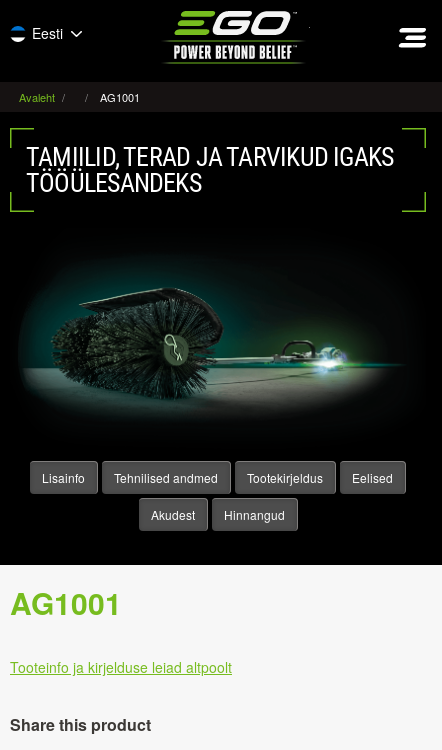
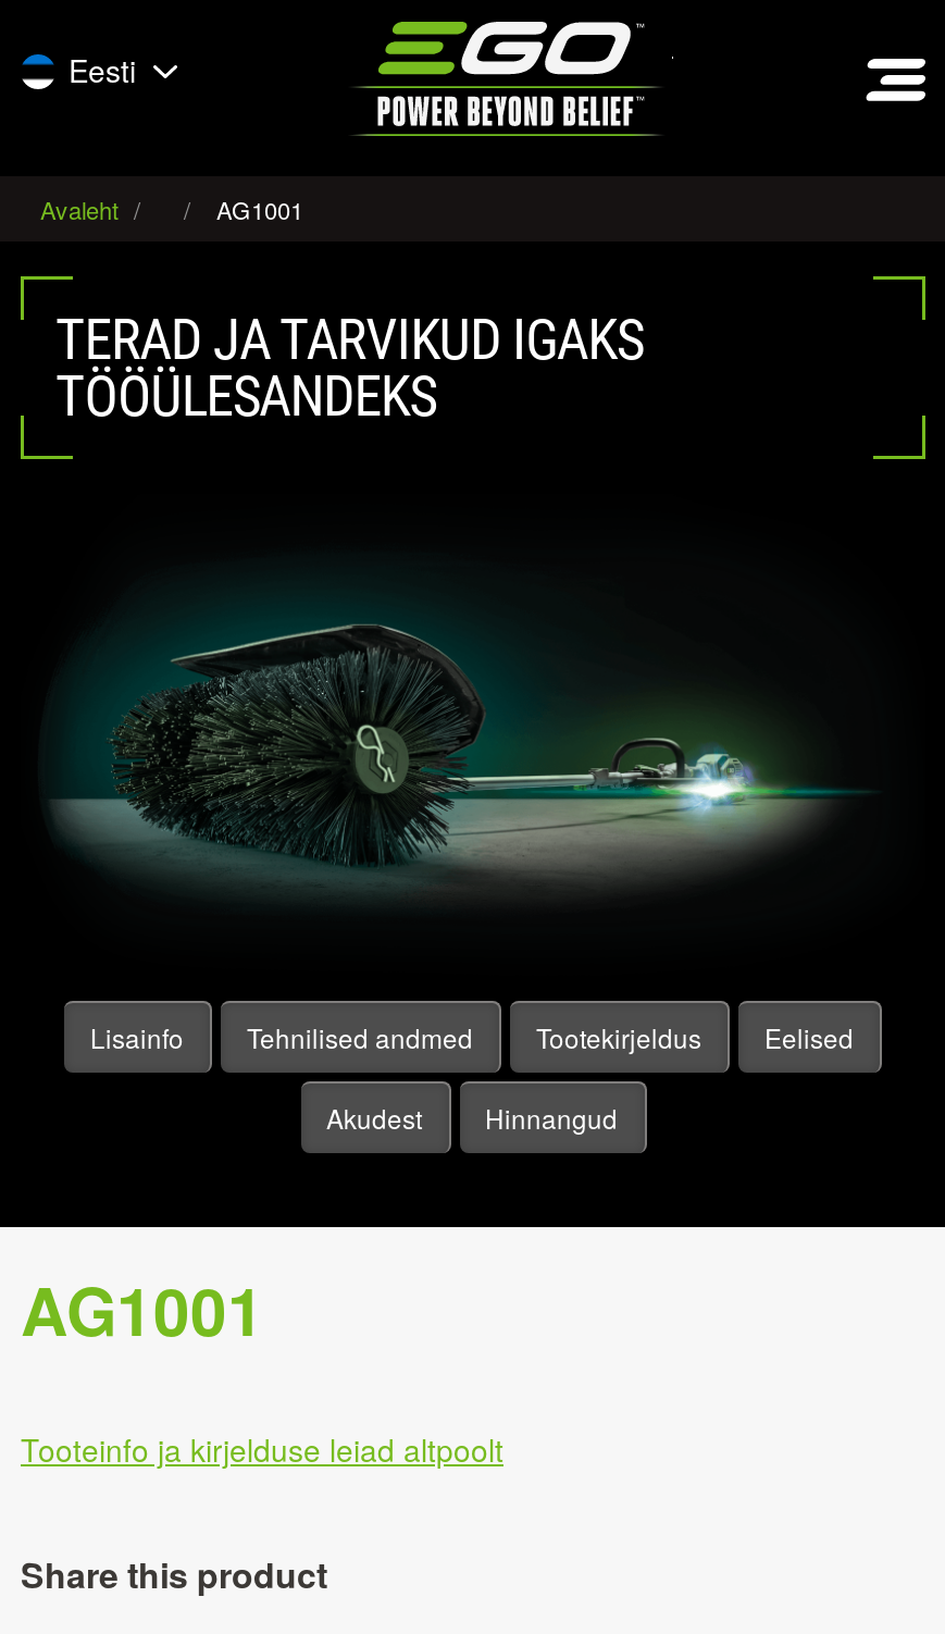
[26,142,393,172] TAMIILID, TERAD JA TARVIKUD IGAKS -> [55,307,643,372] TERAD JA TARVIKUD IGAKS

